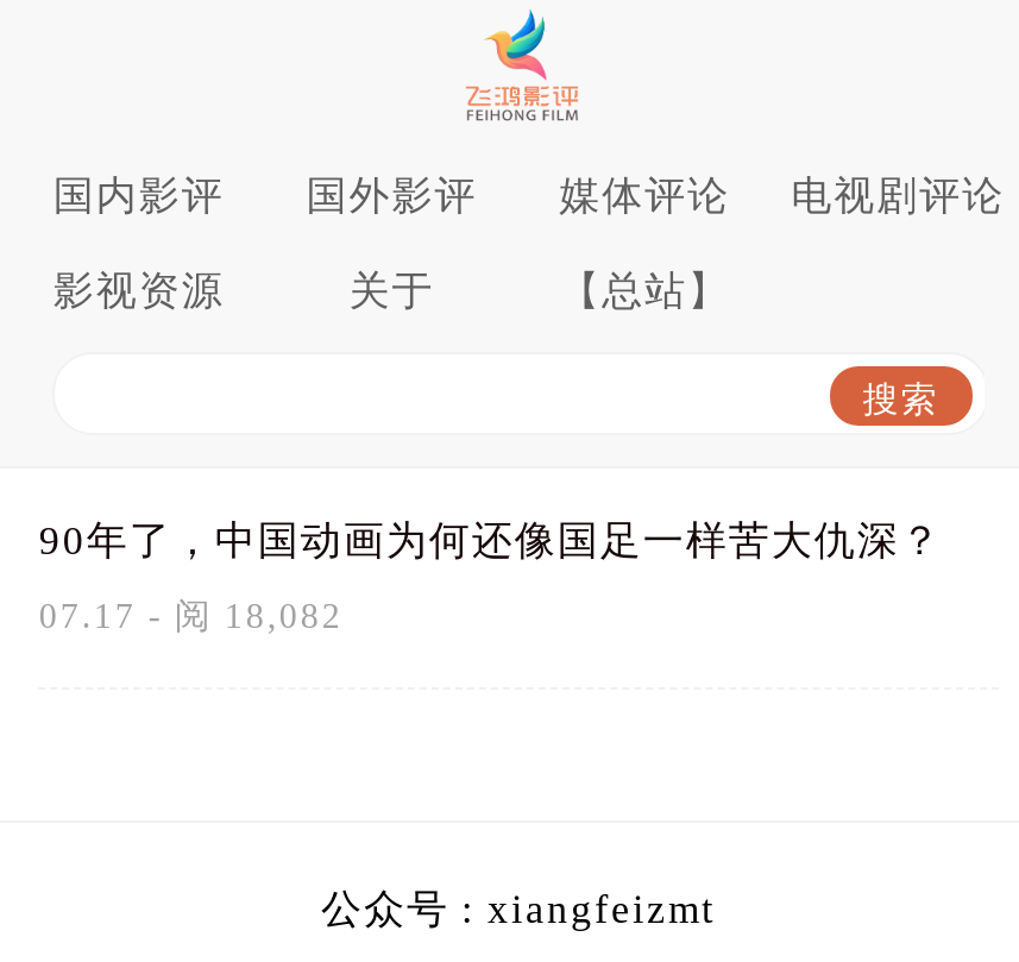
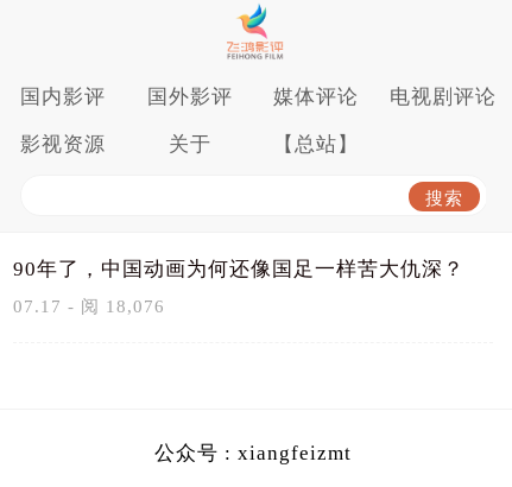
[39,597,343,635] 07.17 - 阅 18,082 -> [14,297,166,316] 07.17 - 阅 18,076

